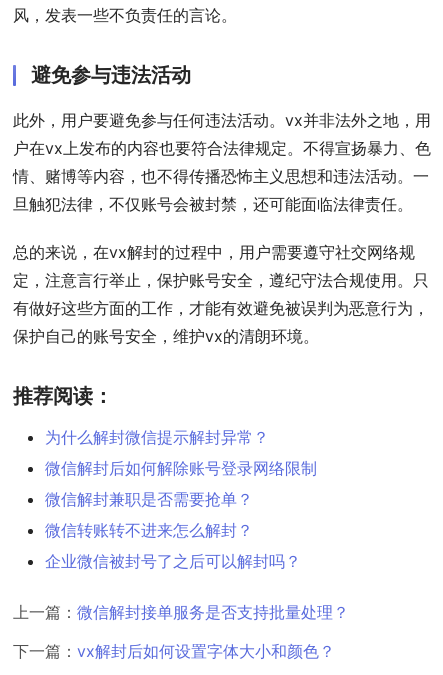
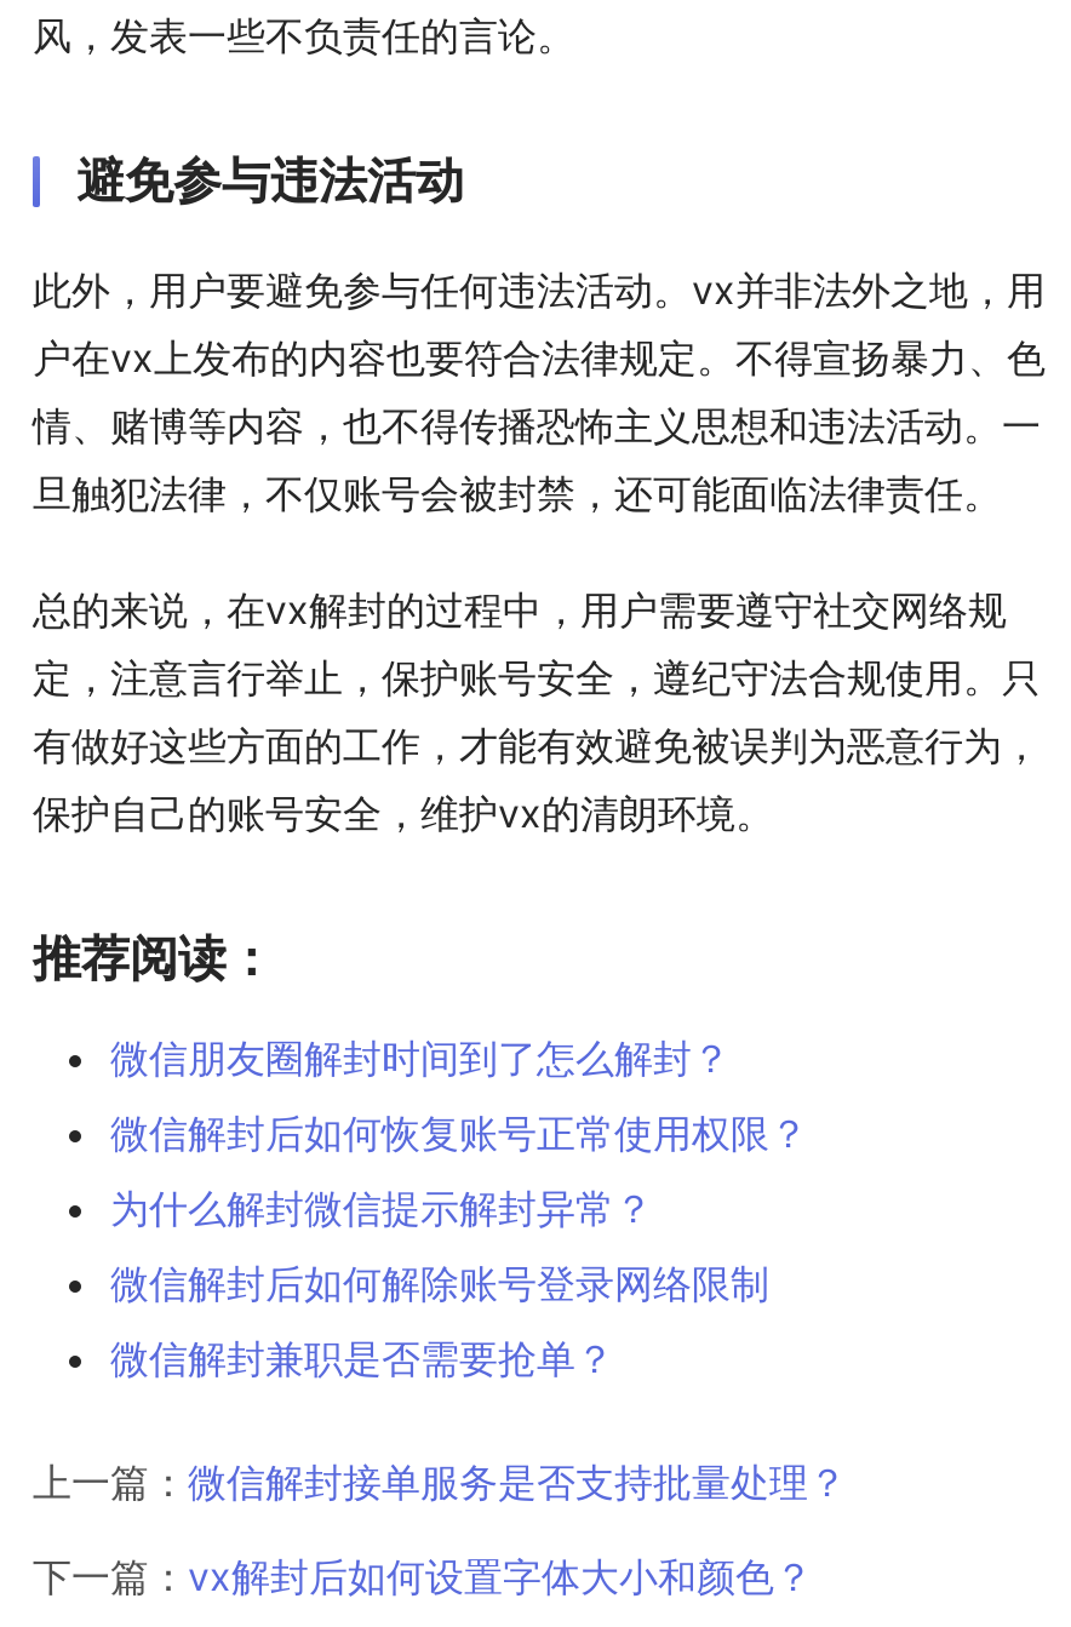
none -> [110,1033,808,1156] 微信朋友圈解封时间到了怎么解封？ | 微信解封后如何恢复账号正常使用权限？
moved [45,427,317,509] -> [110,1183,769,1382]: 为什么解封微信提示解封异常？ | 微信解封后如何解除账号登录网络限制 | 微信解封兼职是否需要抢单？
[45,520,301,571] 微信转账转不进来怎么解封？ | 企业微信被封号了之后可以解封吗？ -> none

